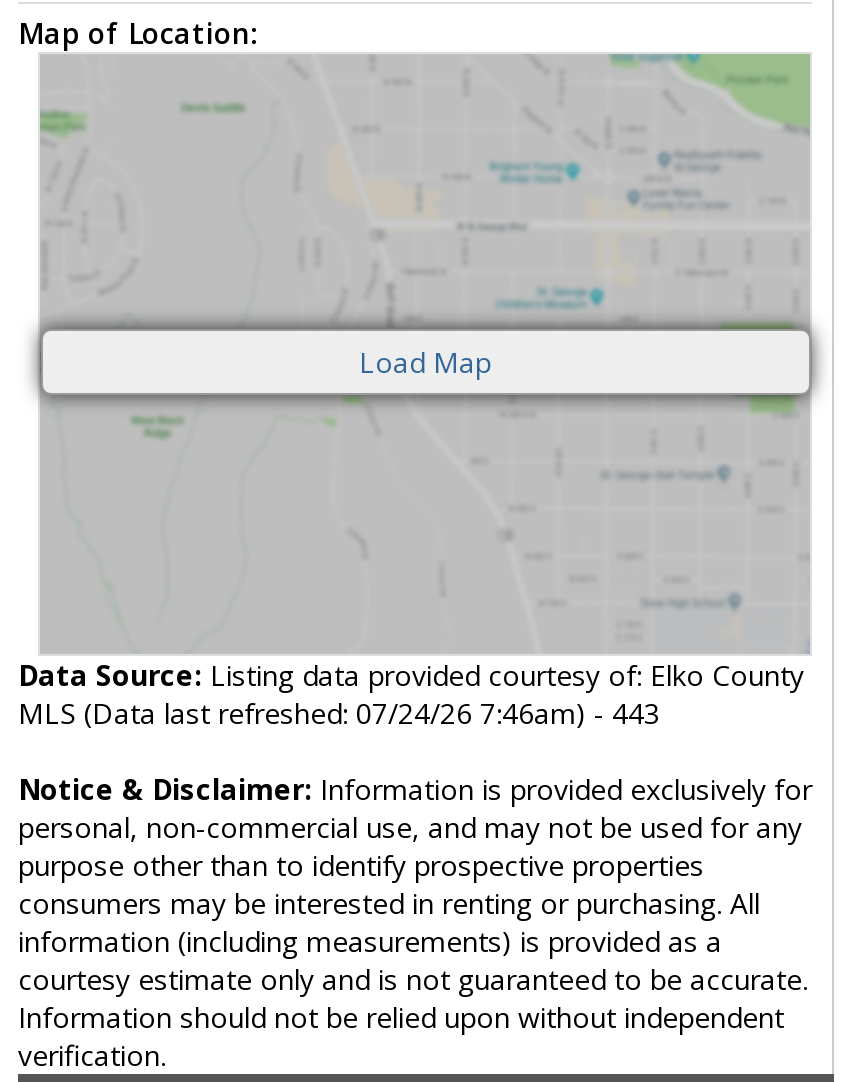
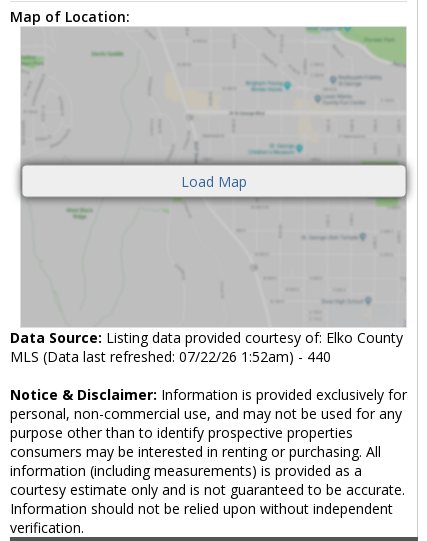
[18,695,660,733] MLS (Data last refreshed: 07/24/26 7:46am) - 443 -> [10,347,331,366] MLS (Data last refreshed: 07/22/26 1:52am) - 440

